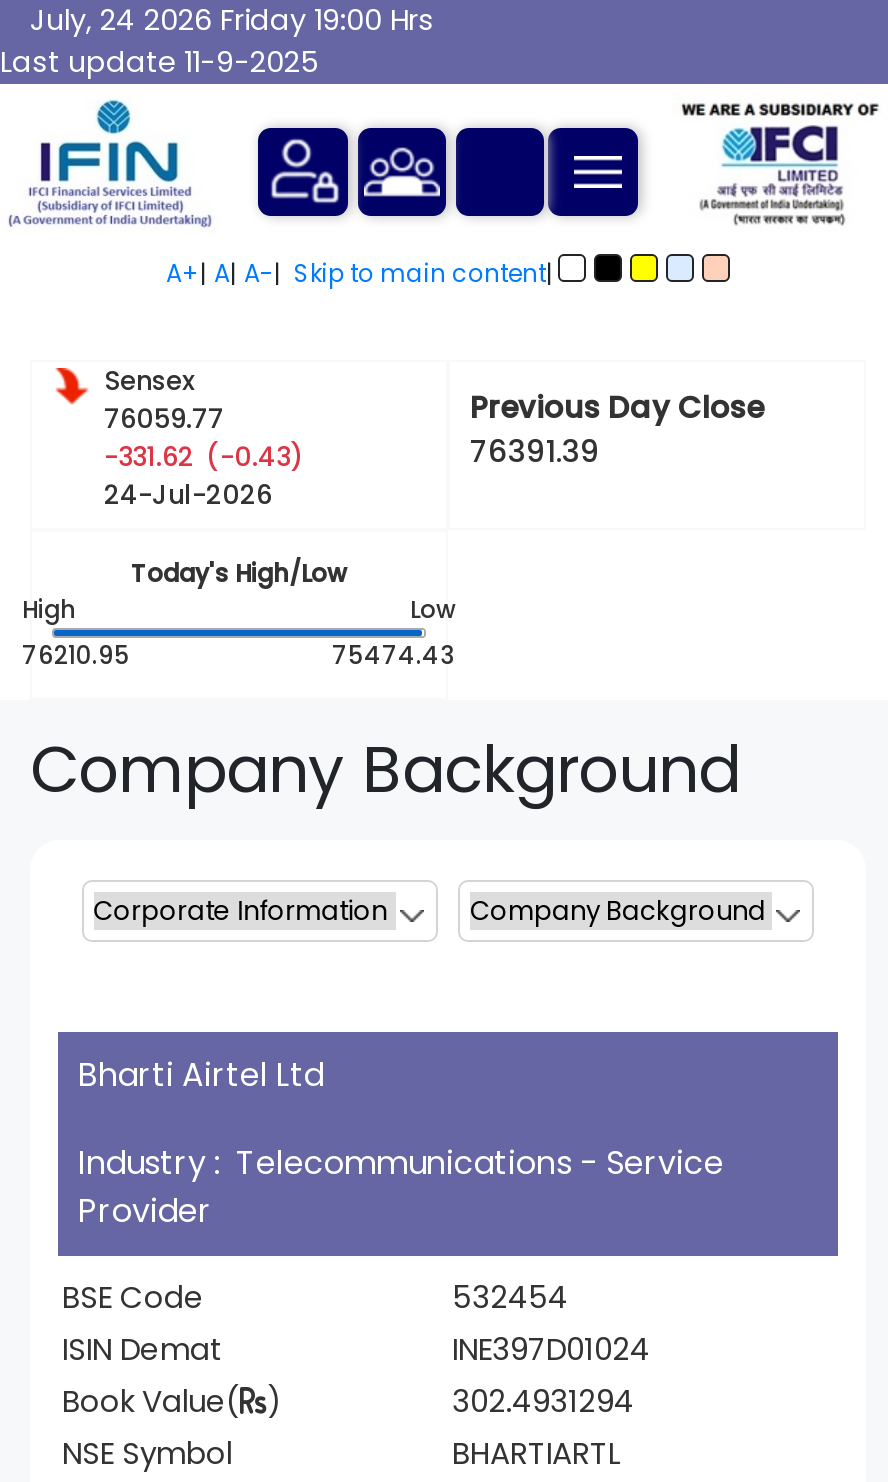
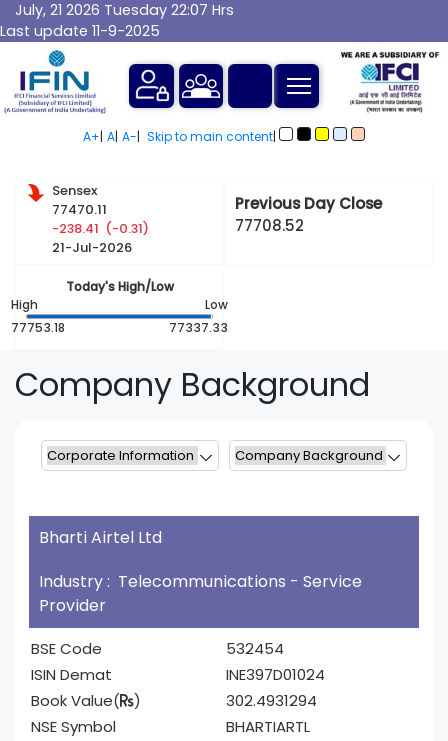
[30,0,434,40] July, 24 2026 Friday 19:00 Hrs -> [15,0,234,20] July, 21 2026 Tuesday 22:07 Hrs
[104,400,302,514] 76059.77 | -331.62 (-0.43) | 24-Jul-2026 -> [52,200,149,257] 77470.11 | -238.41 (-0.31) | 21-Jul-2026
[470,430,600,472] 76391.39 -> [235,215,304,236] 77708.52
[22,638,130,672] 76210.95 -> [11,319,65,336] 77753.18
[332,638,456,672] 75474.43 -> [169,319,228,336] 77337.33

